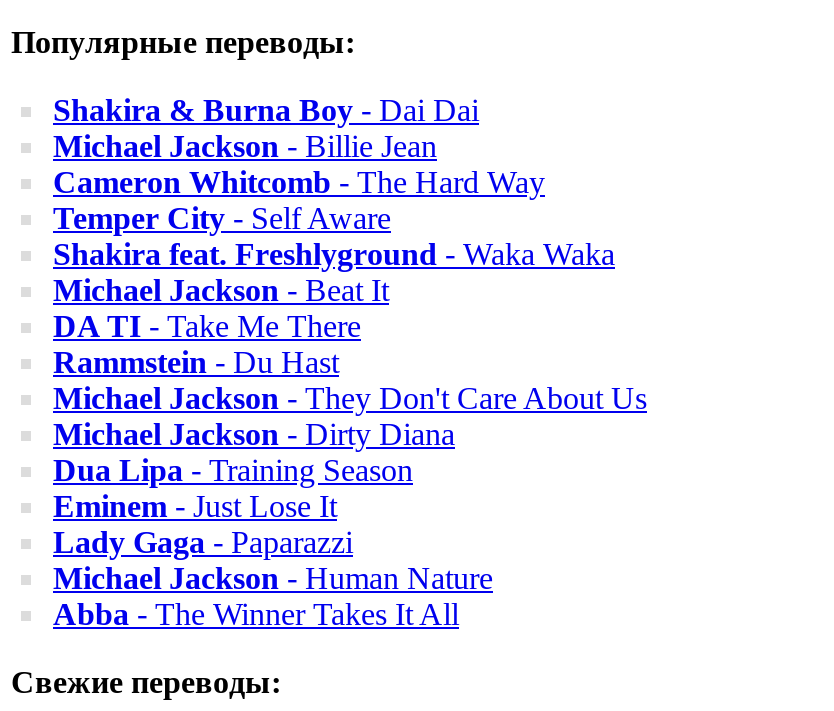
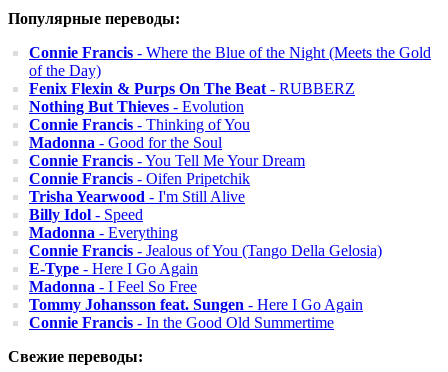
[53,93,647,631] Shakira & Burna Boy - Dai Dai | Michael Jackson - Billie Jean | Cameron Whitcomb - The Hard Way | Temper City - Self Aware | Shakira feat. Freshlyground - Waka Waka | Michael Jackson - Beat It | DA TI - Take Me There | Rammstein - Du Hast | Michael Jackson - They Don't Care About Us | Michael Jackson - Dirty Diana | Dua Lipa - Training Season | Eminem - Just Lose It | Lady Gaga - Paparazzi | Michael Jackson - Human Nature | Abba - The Winner Takes It All -> [29,44,431,331] Connie Francis - Where the Blue of the Night (Meets the Gold | of the Day) | Fenix Flexin & Purps On The Beat - RUBBERZ | Nothing But Thieves - Evolution | Connie Francis - Thinking of You | Madonna - Good for the Soul | Connie Francis - You Tell Me Your Dream | Connie Francis - Oifen Pripetchik | Trisha Yearwood - I'm Still Alive | Billy Idol - Speed | Madonna - Everything | Connie Francis - Jealous of You (Tango Della Gelosia) | E-Type - Here I Go Again | Madonna - I Feel So Free | Tommy Johansson feat. Sungen - Here I Go Again | Connie Francis - In the Good Old Summertime

